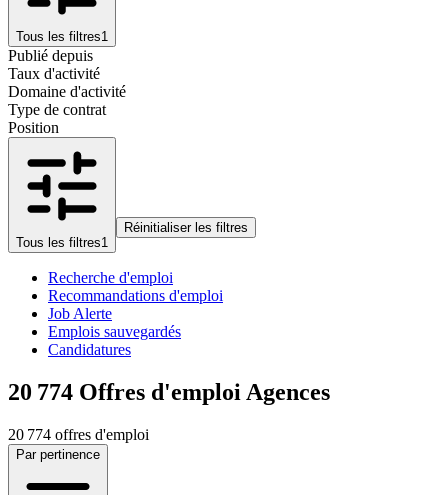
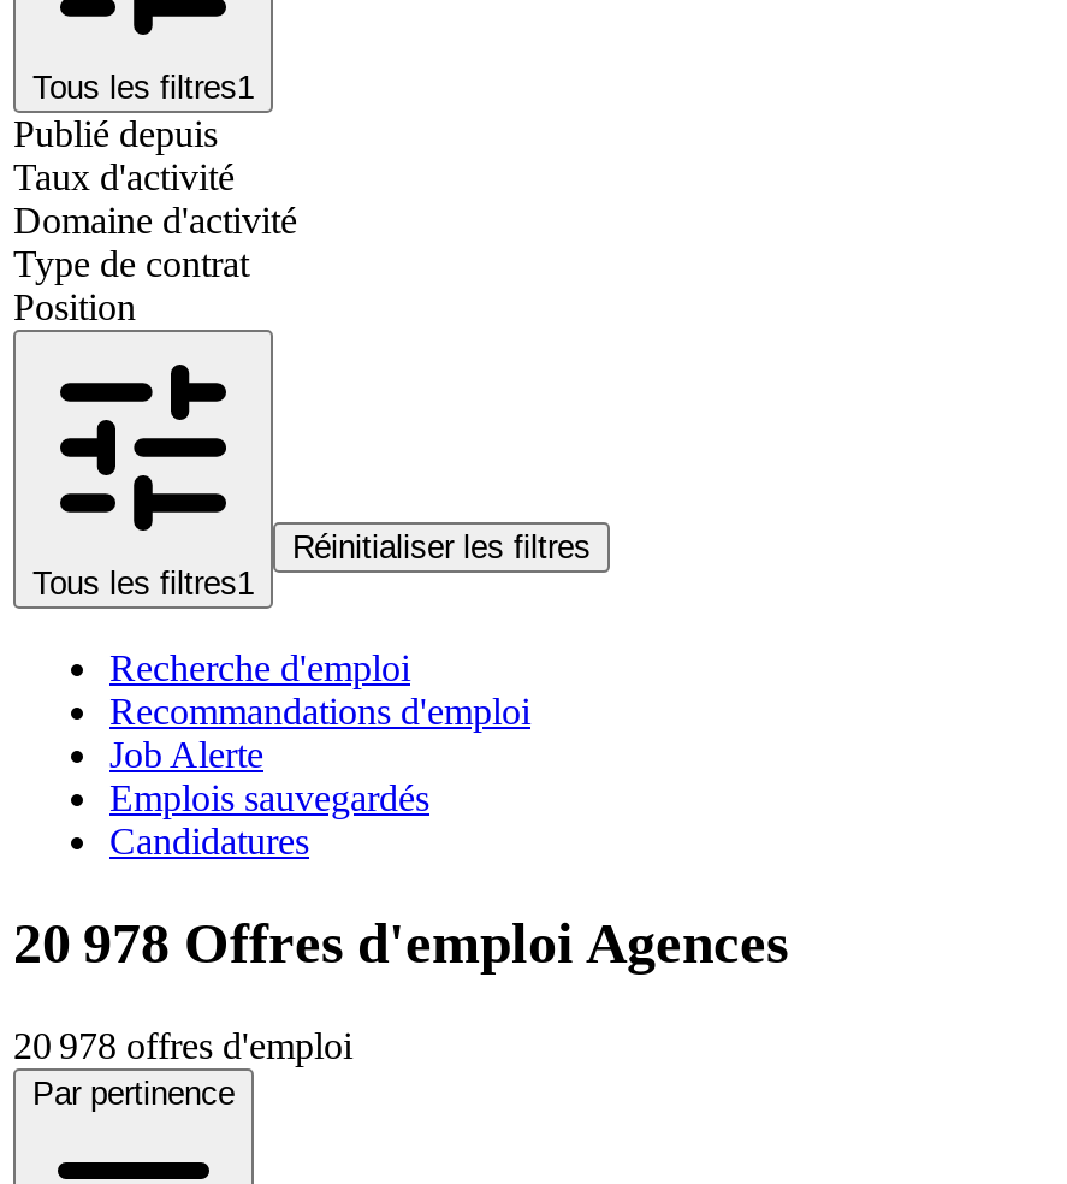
[8,379,330,405] 20 774 Offres d'emploi Agences -> [13,912,788,974] 20 978 Offres d'emploi Agences
[8,426,149,443] 20 774 offres d'emploi -> [13,1024,352,1065] 20 978 offres d'emploi

